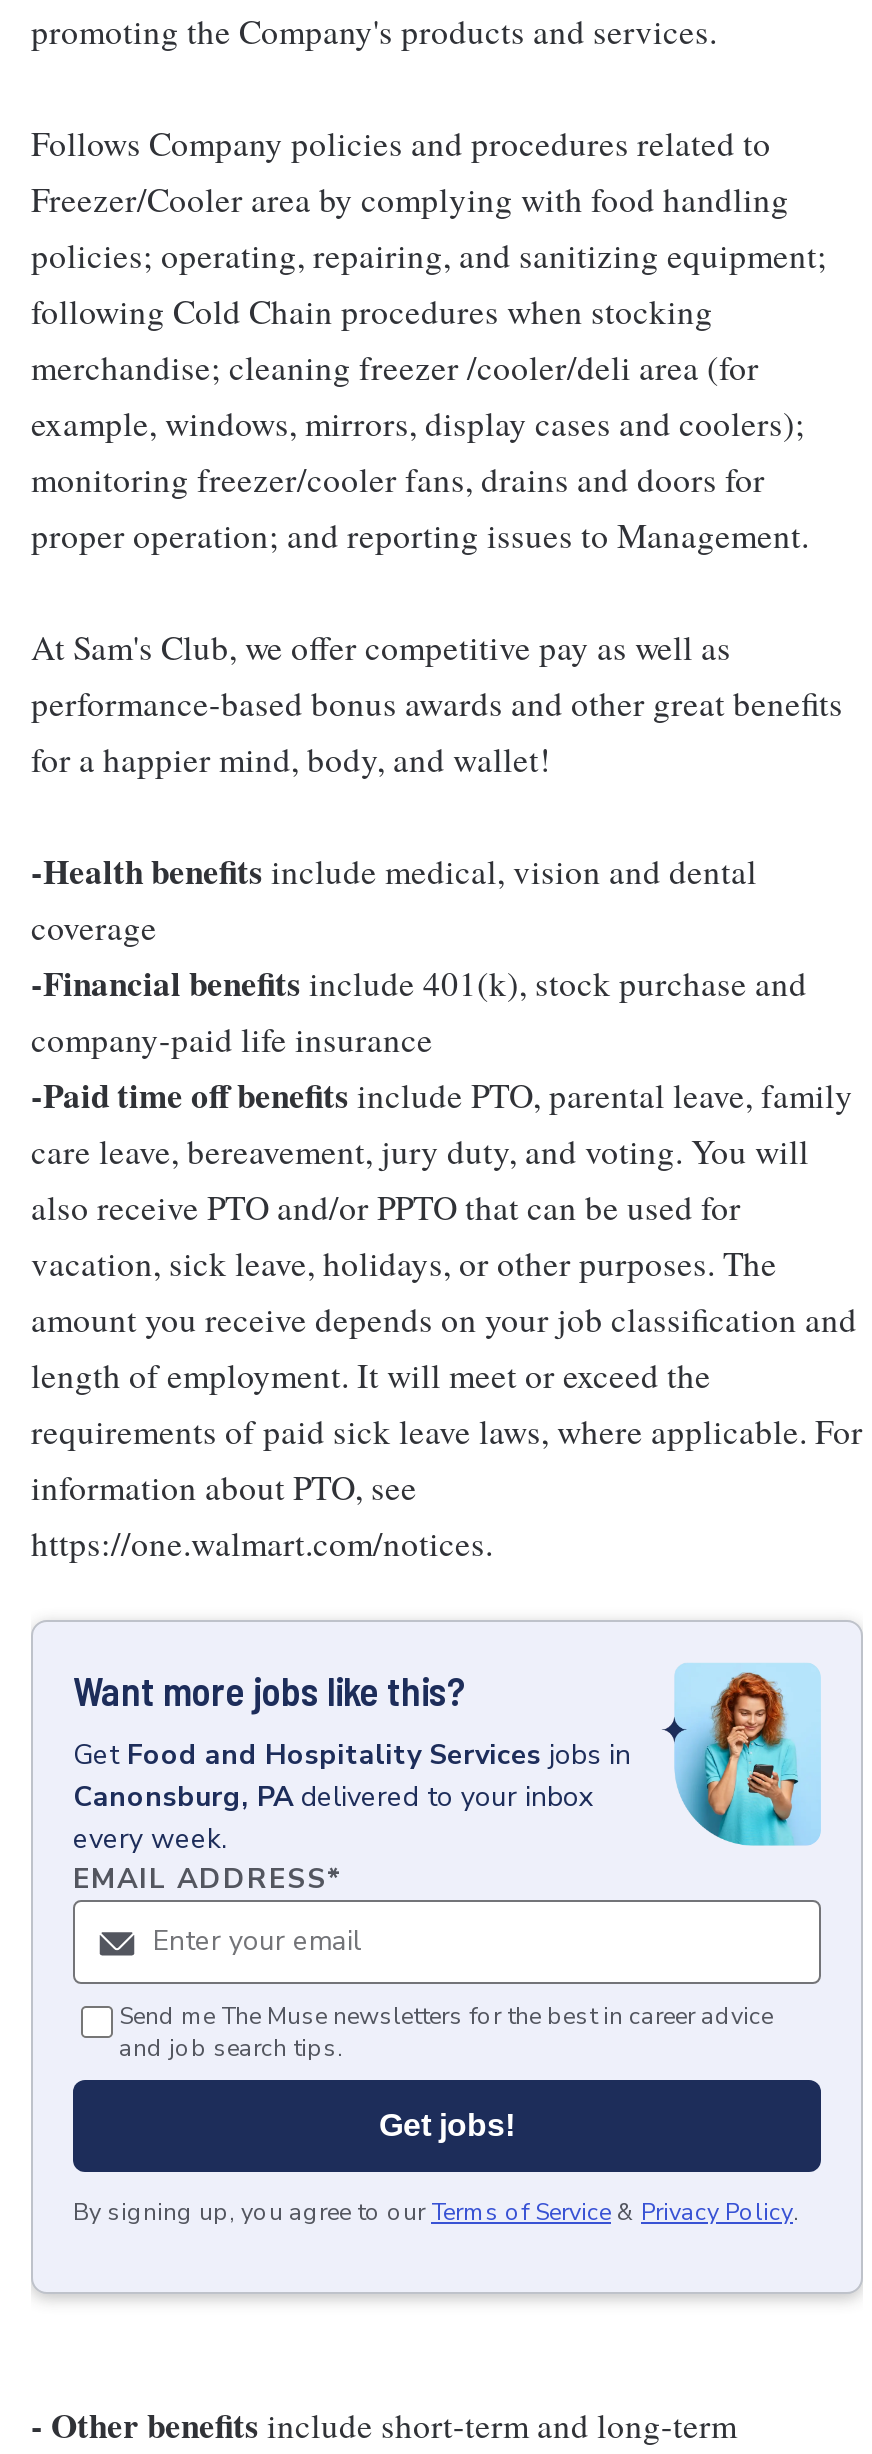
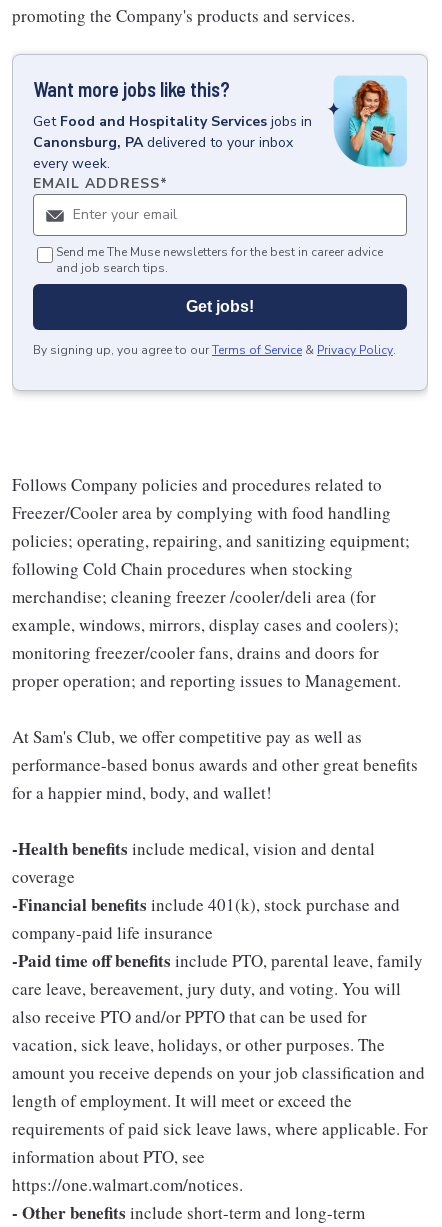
moved [31,120,863,1566] -> [12,473,428,1196]: Follows Company policies and procedures related to | Freezer/Cooler area by complying with food handling | policies; operating, repairing, and sanitizing equipment; | ... | information about PTO, see | https://one.walmart.com/notices.
moved [31,1620,863,2300] -> [12,54,428,394]: [image] | Want more jobs like this? | Get Food and Hospitality Services jobs in | Canonsburg, PA delivered to your inbox | every week. | EMAIL ADDRESS*
moved [73,2000,799,2228] -> [33,244,396,358]: Send me The Muse newsletters for the best in career advice | and job search tips. | Get jobs! | By signing up, you agree to our Terms of Service & Privacy Policy.

